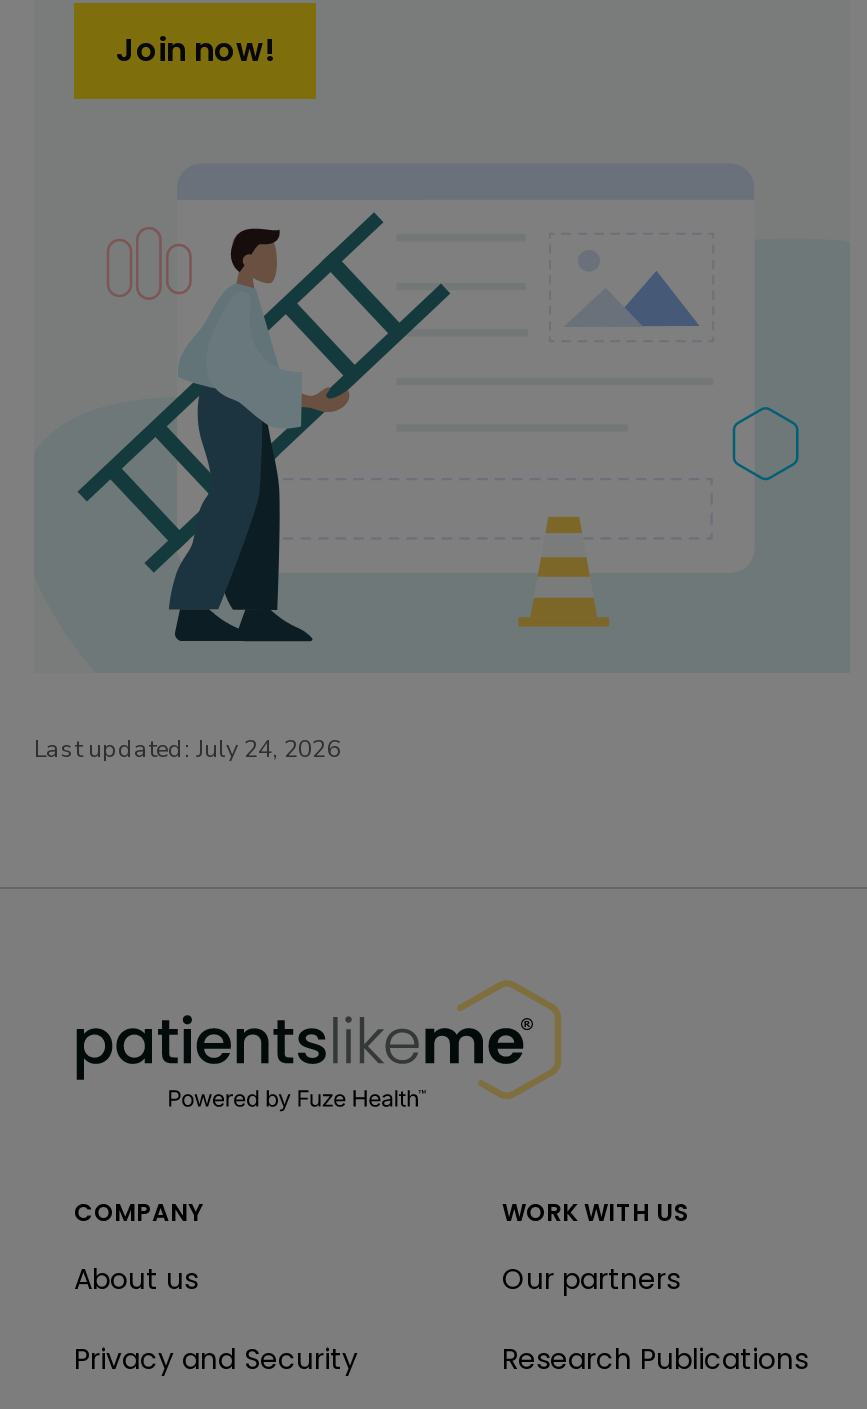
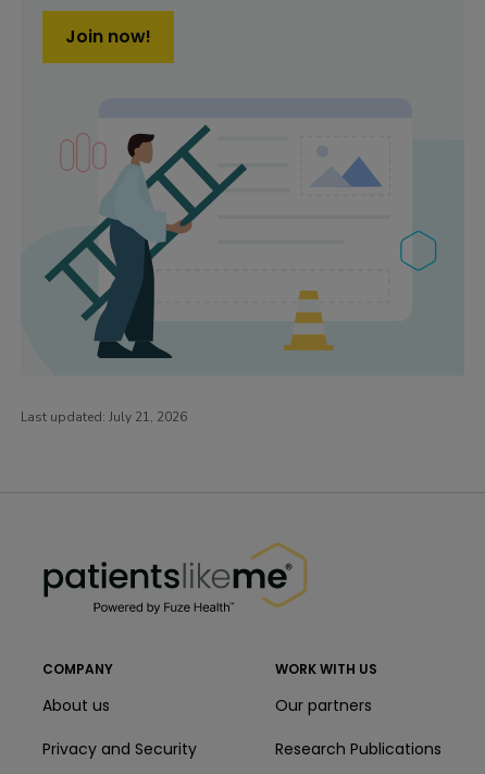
[34,734,340,766] Last updated: July 24, 2026 -> [21,409,187,426] Last updated: July 21, 2026

